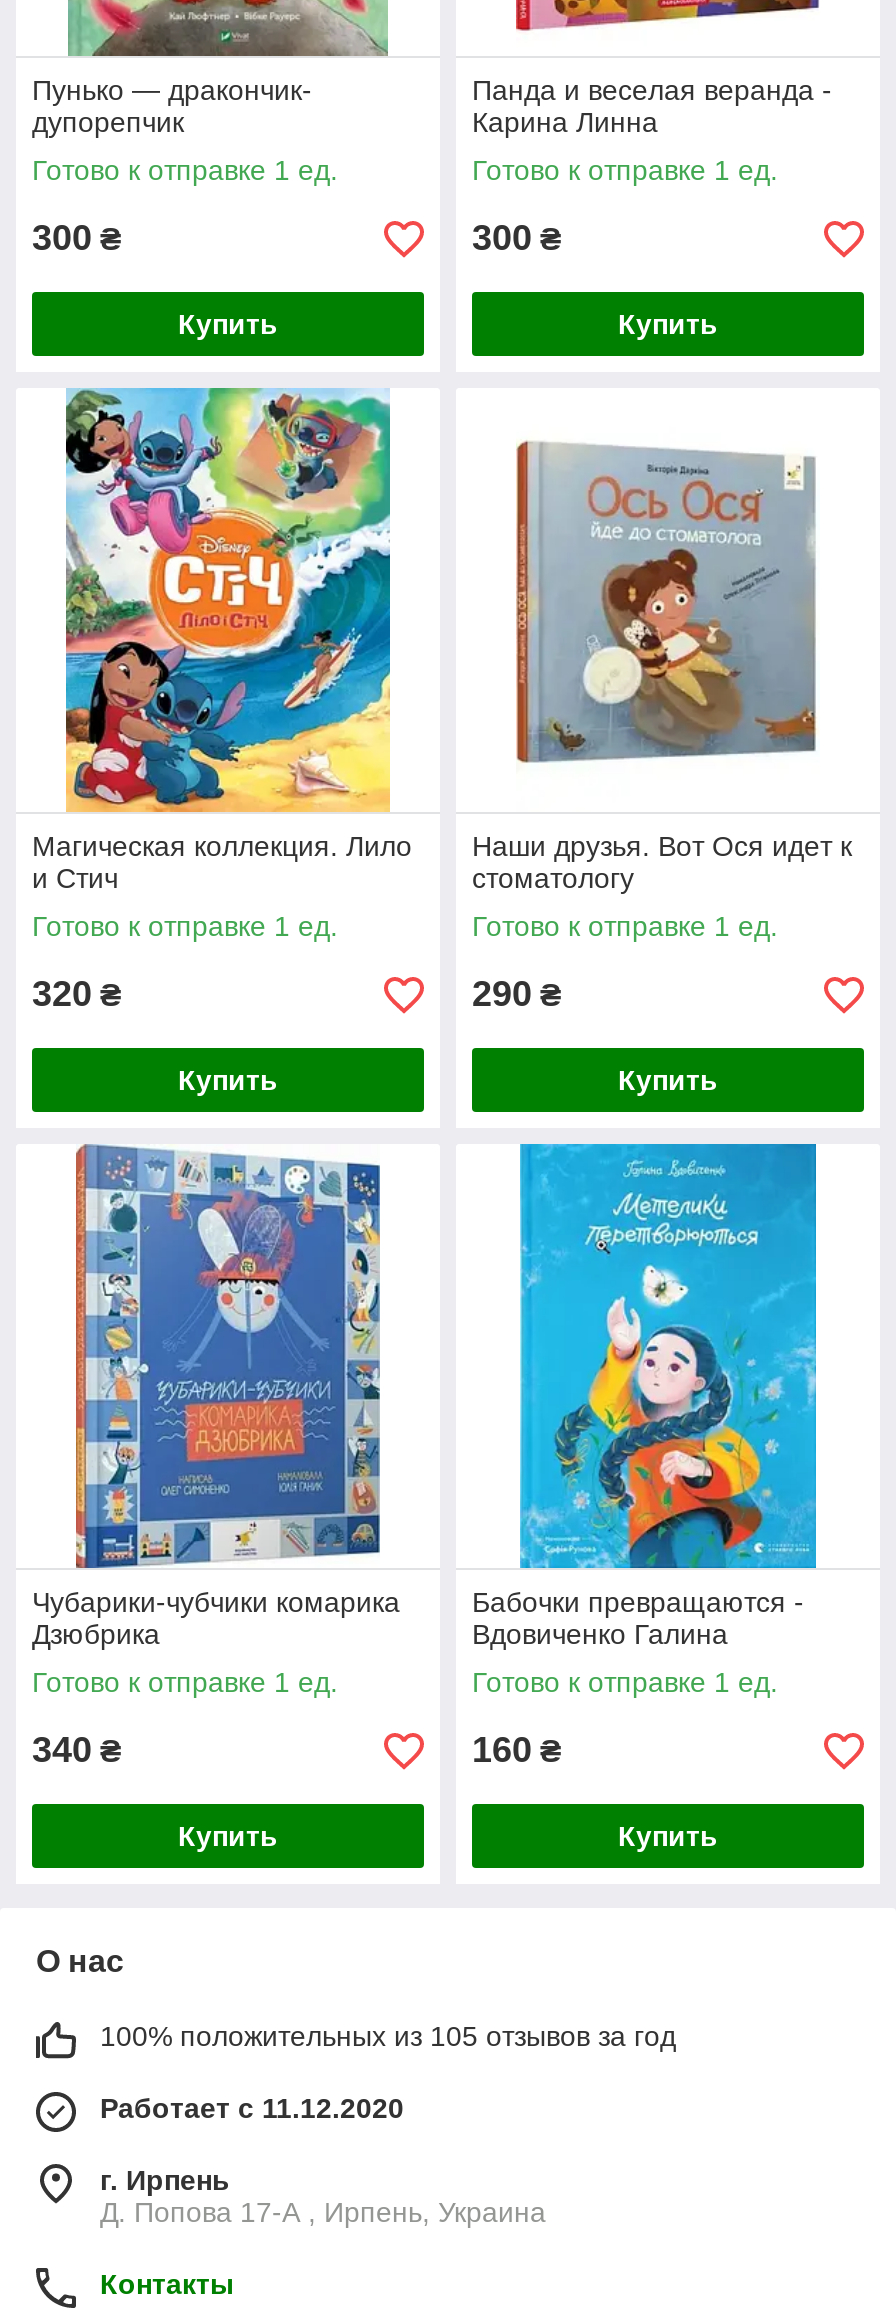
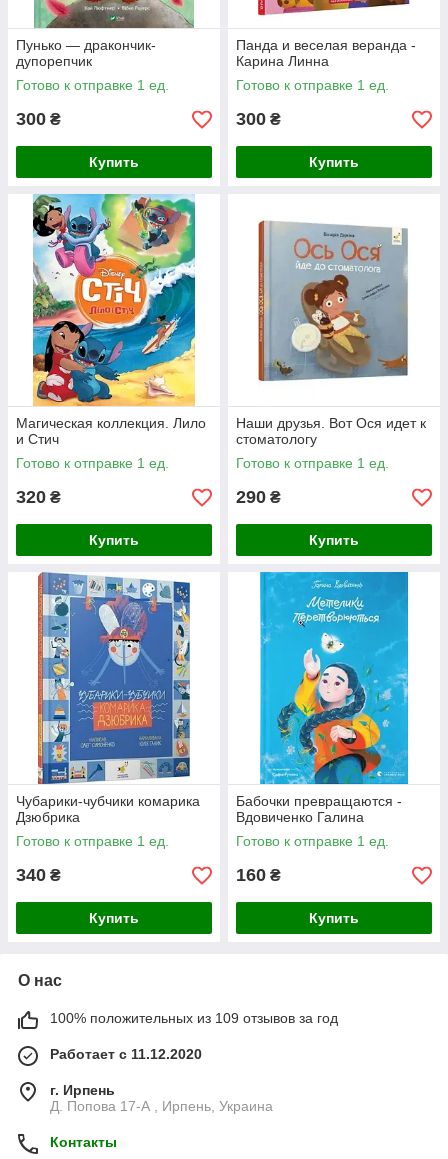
[100,2020,676,2052] 100% положительных из 105 отзывов за год -> [50,1010,338,1026] 100% положительных из 109 отзывов за год

